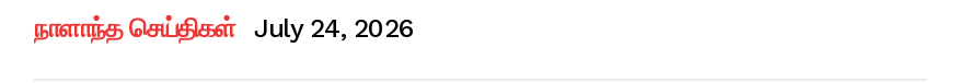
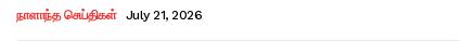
[34,14,415,44] நாளாந்த செய்திகள் July 24, 2026 -> [16,8,202,23] நாளாந்த செய்திகள் July 21, 2026

